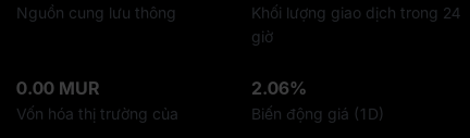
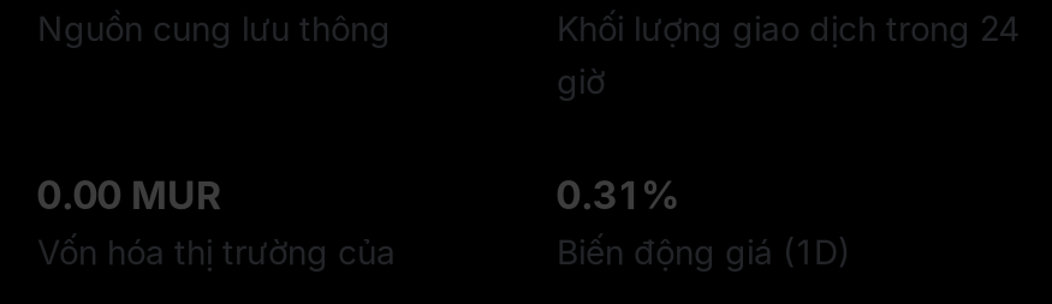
[251,77,307,99] 2.06% -> [557,171,679,219] 0.31%

